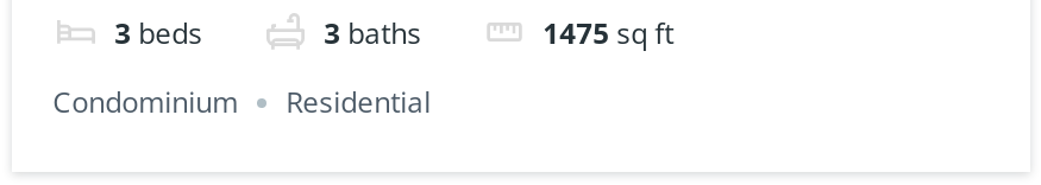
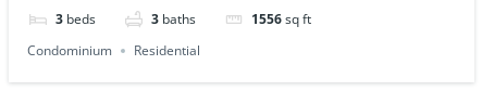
[543,13,674,53] 1475 sq ft -> [251,10,311,28] 1556 sq ft

